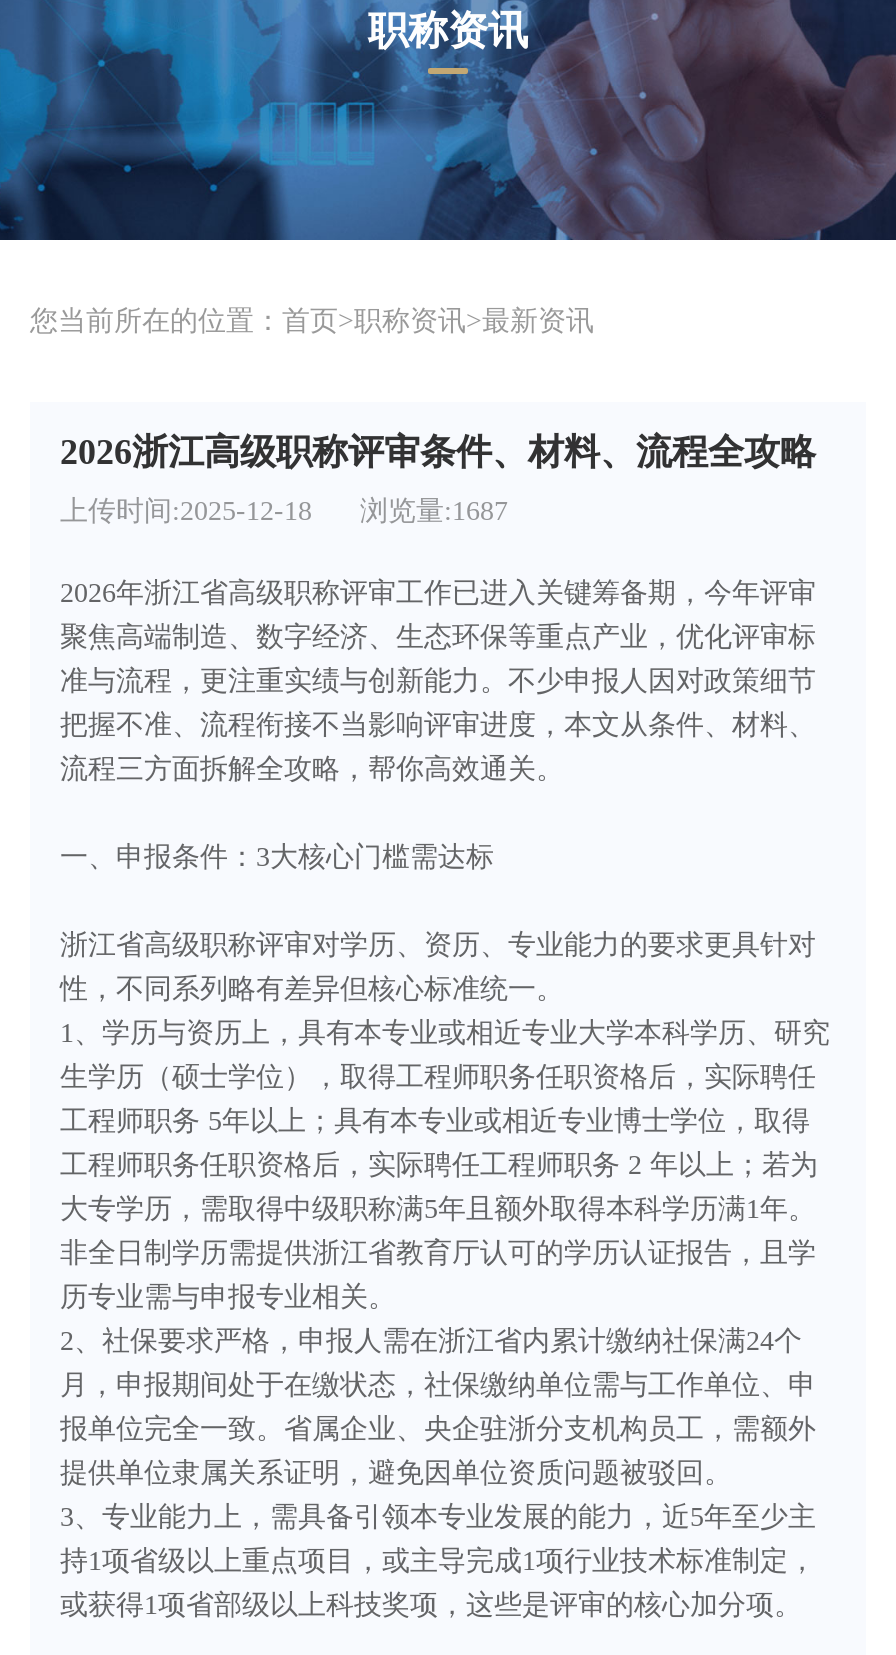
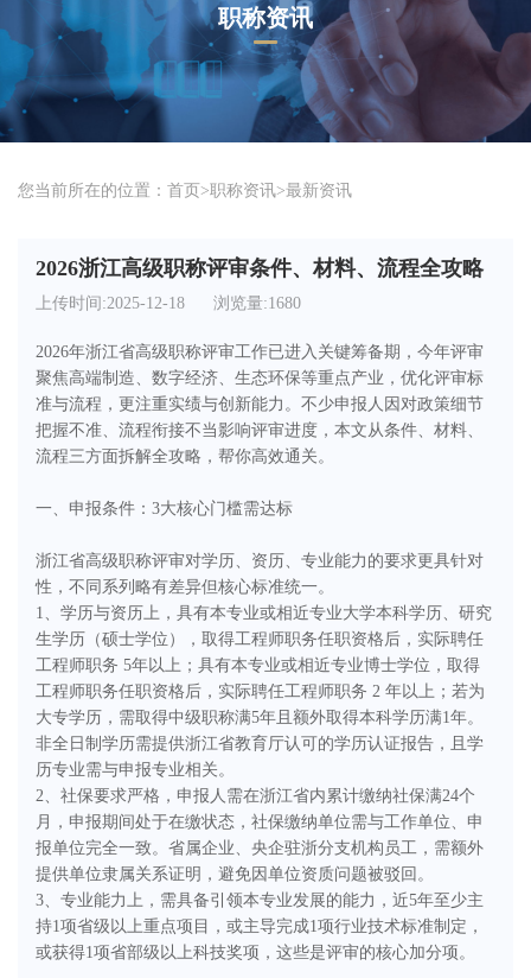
[60,496,508,526] 上传时间:2025-12-18 浏览量:1687 -> [36,294,301,312] 上传时间:2025-12-18 浏览量:1680

